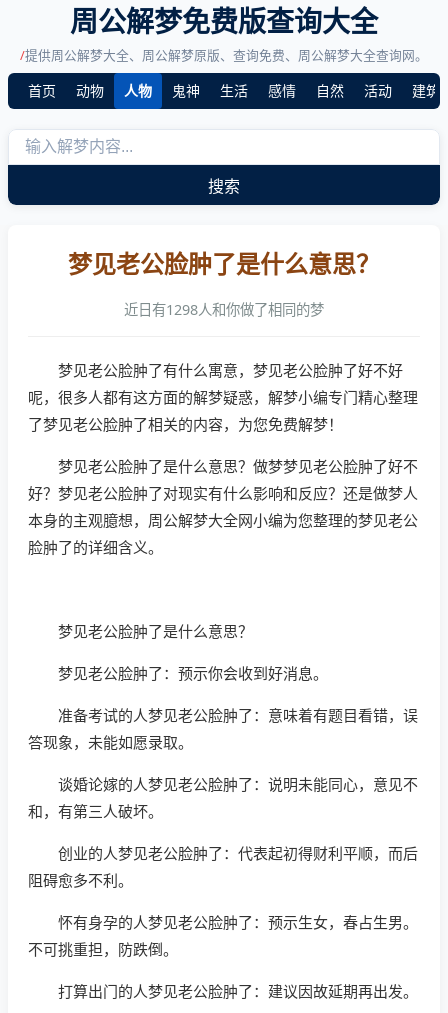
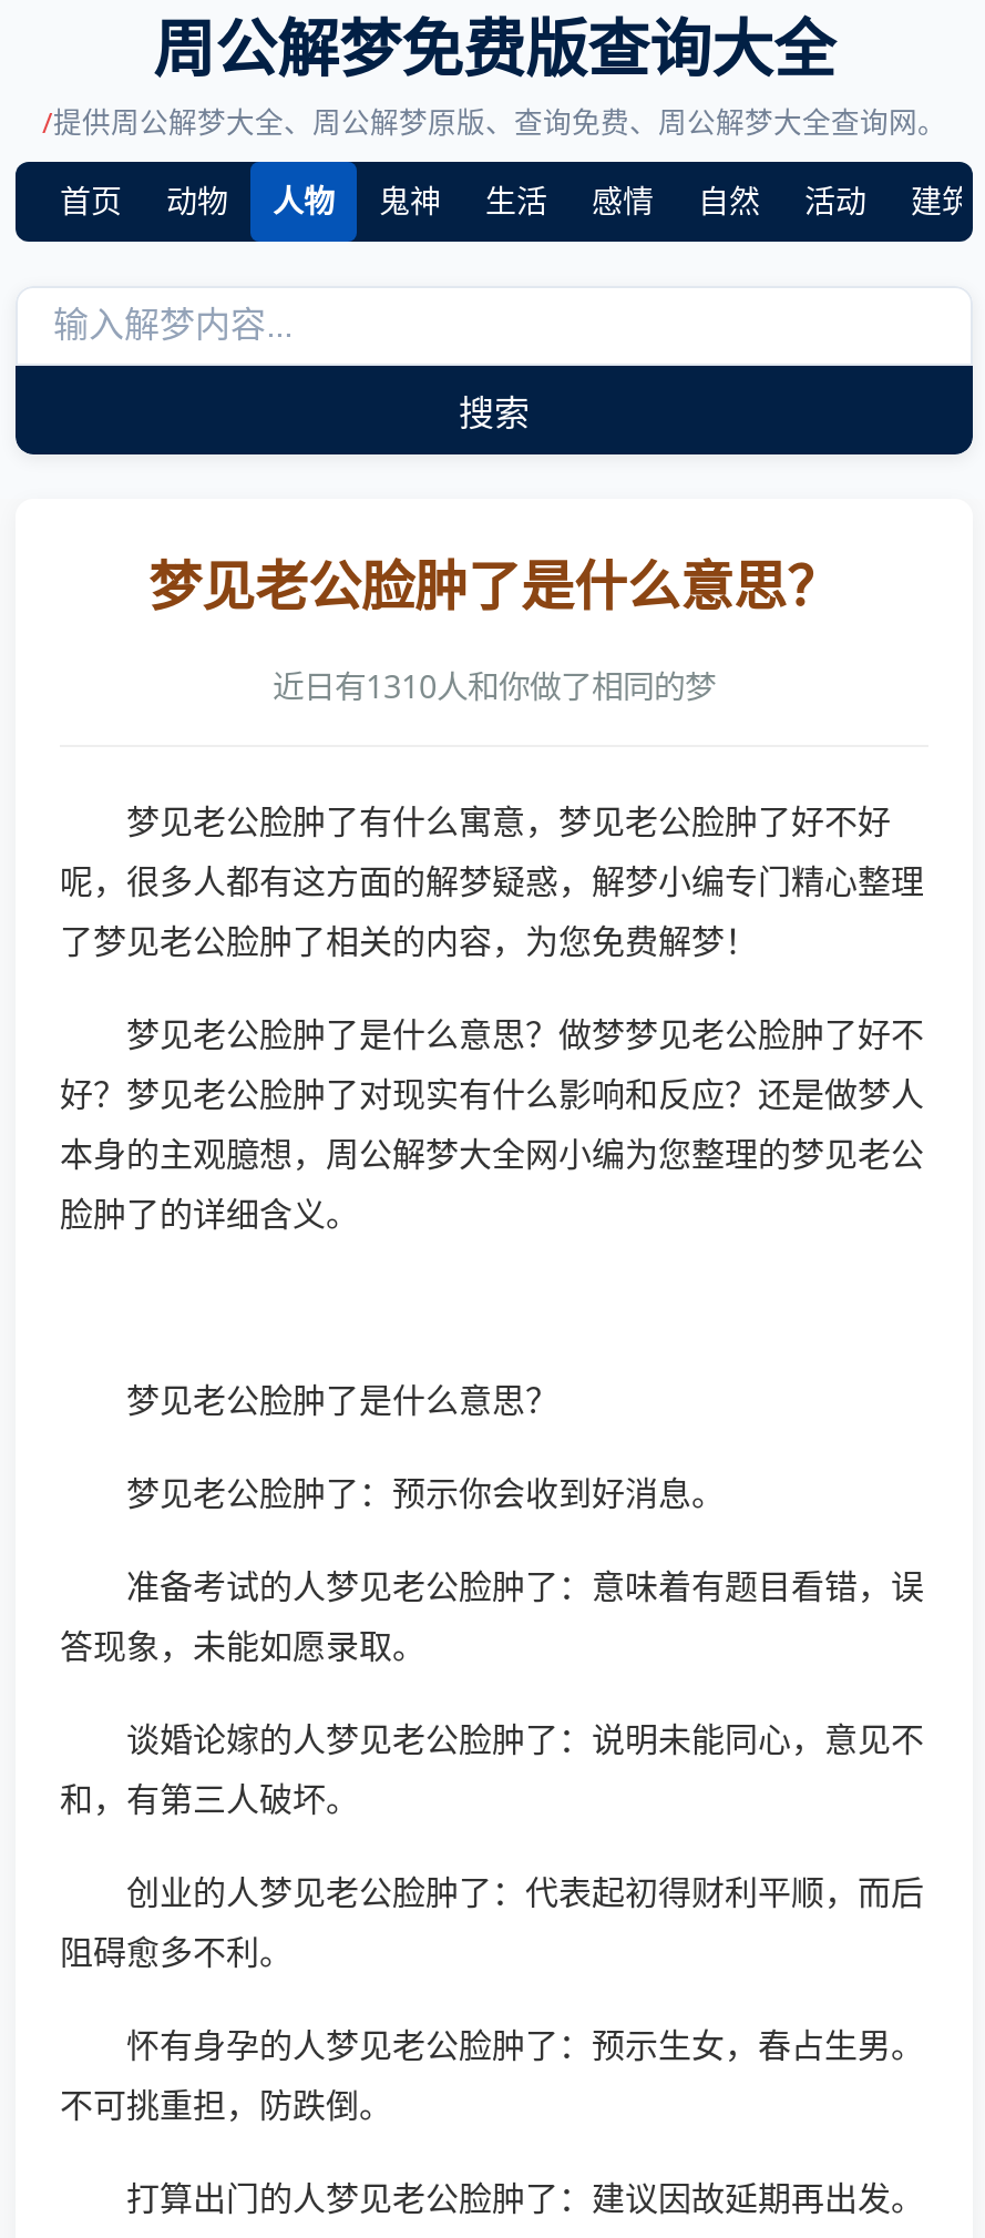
[124,300,324,319] 近日有1298人和你做了相同的梦 -> [273,665,716,707] 近日有1310人和你做了相同的梦

